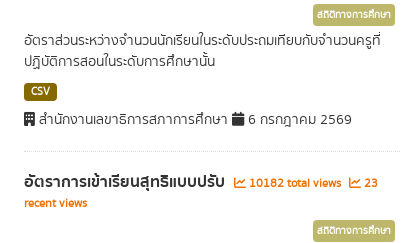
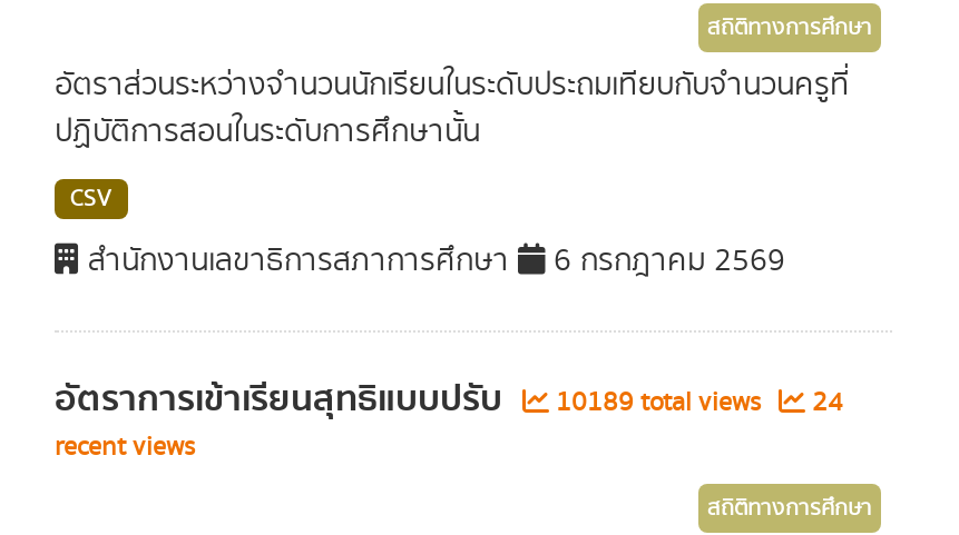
[246,175,344,192] 10182 total views -> [549,384,767,422] 10189 total views
[361,175,378,192] 23 -> [805,384,843,422] 24

